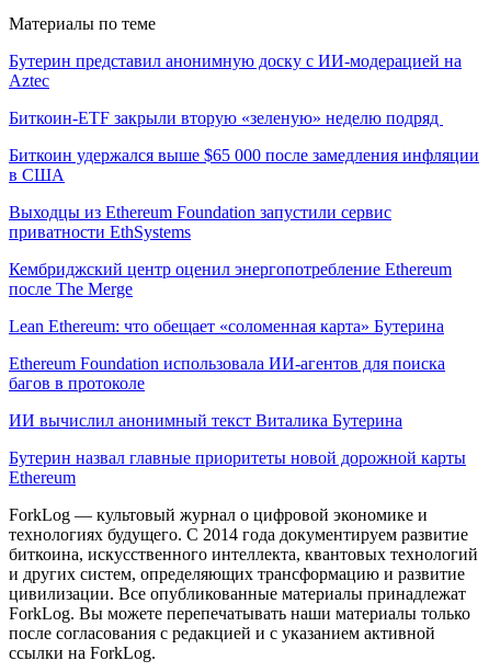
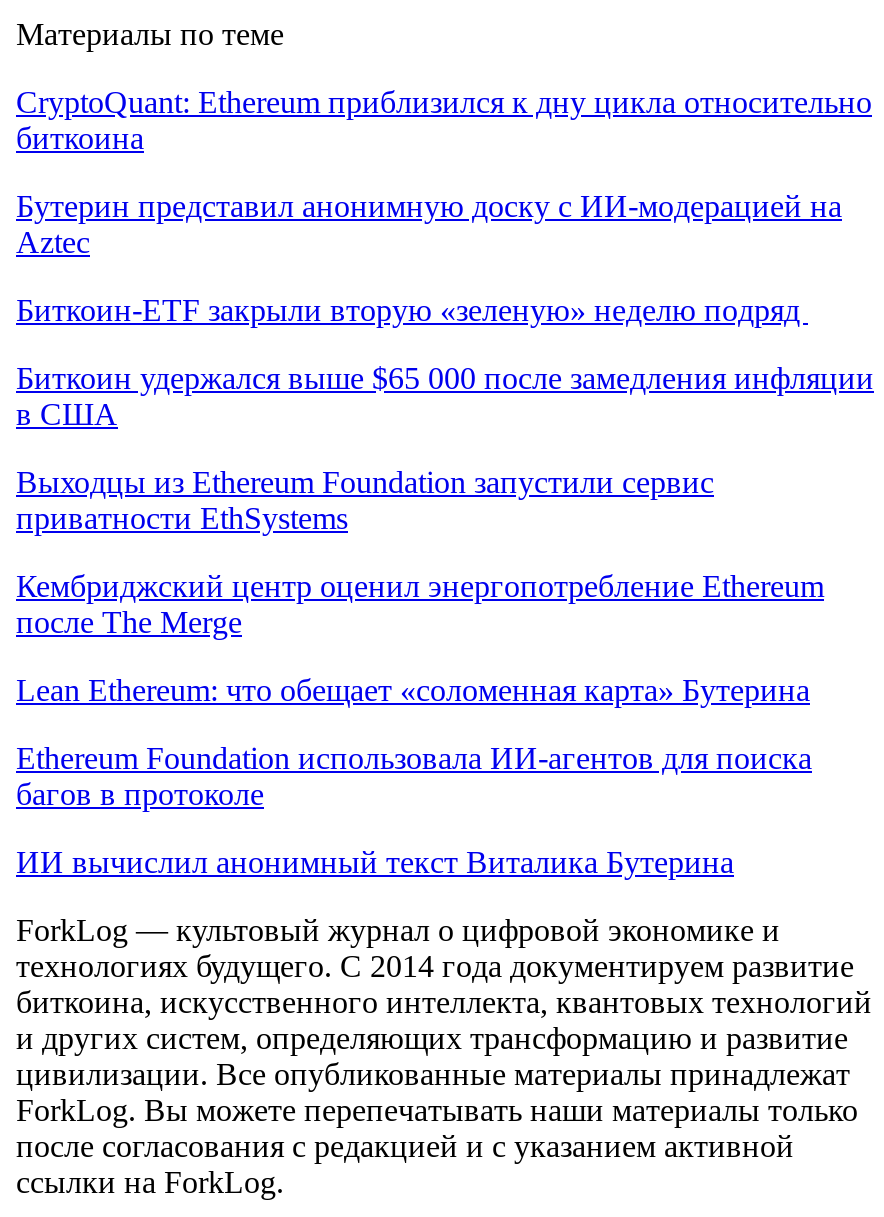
none -> [16,85,872,155] CryptoQuant: Ethereum приблизился к дну цикла относительно | биткоина
moved [9,51,479,430] -> [16,189,874,879]: Бутерин представил анонимную доску с ИИ-модерацией на | Aztec | Биткоин-ETF закрыли вторую «зеленую» неделю подряд | ... | багов в протоколе | ИИ вычислил анонимный текст Виталика Бутерина
[9,448,466,487] Бутерин назвал главные приоритеты новой дорожной карты | Ethereum -> none

